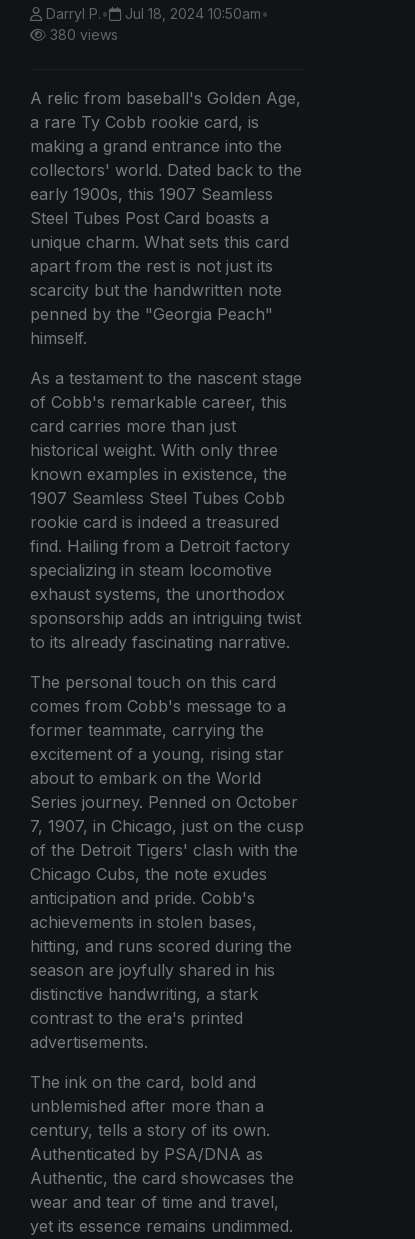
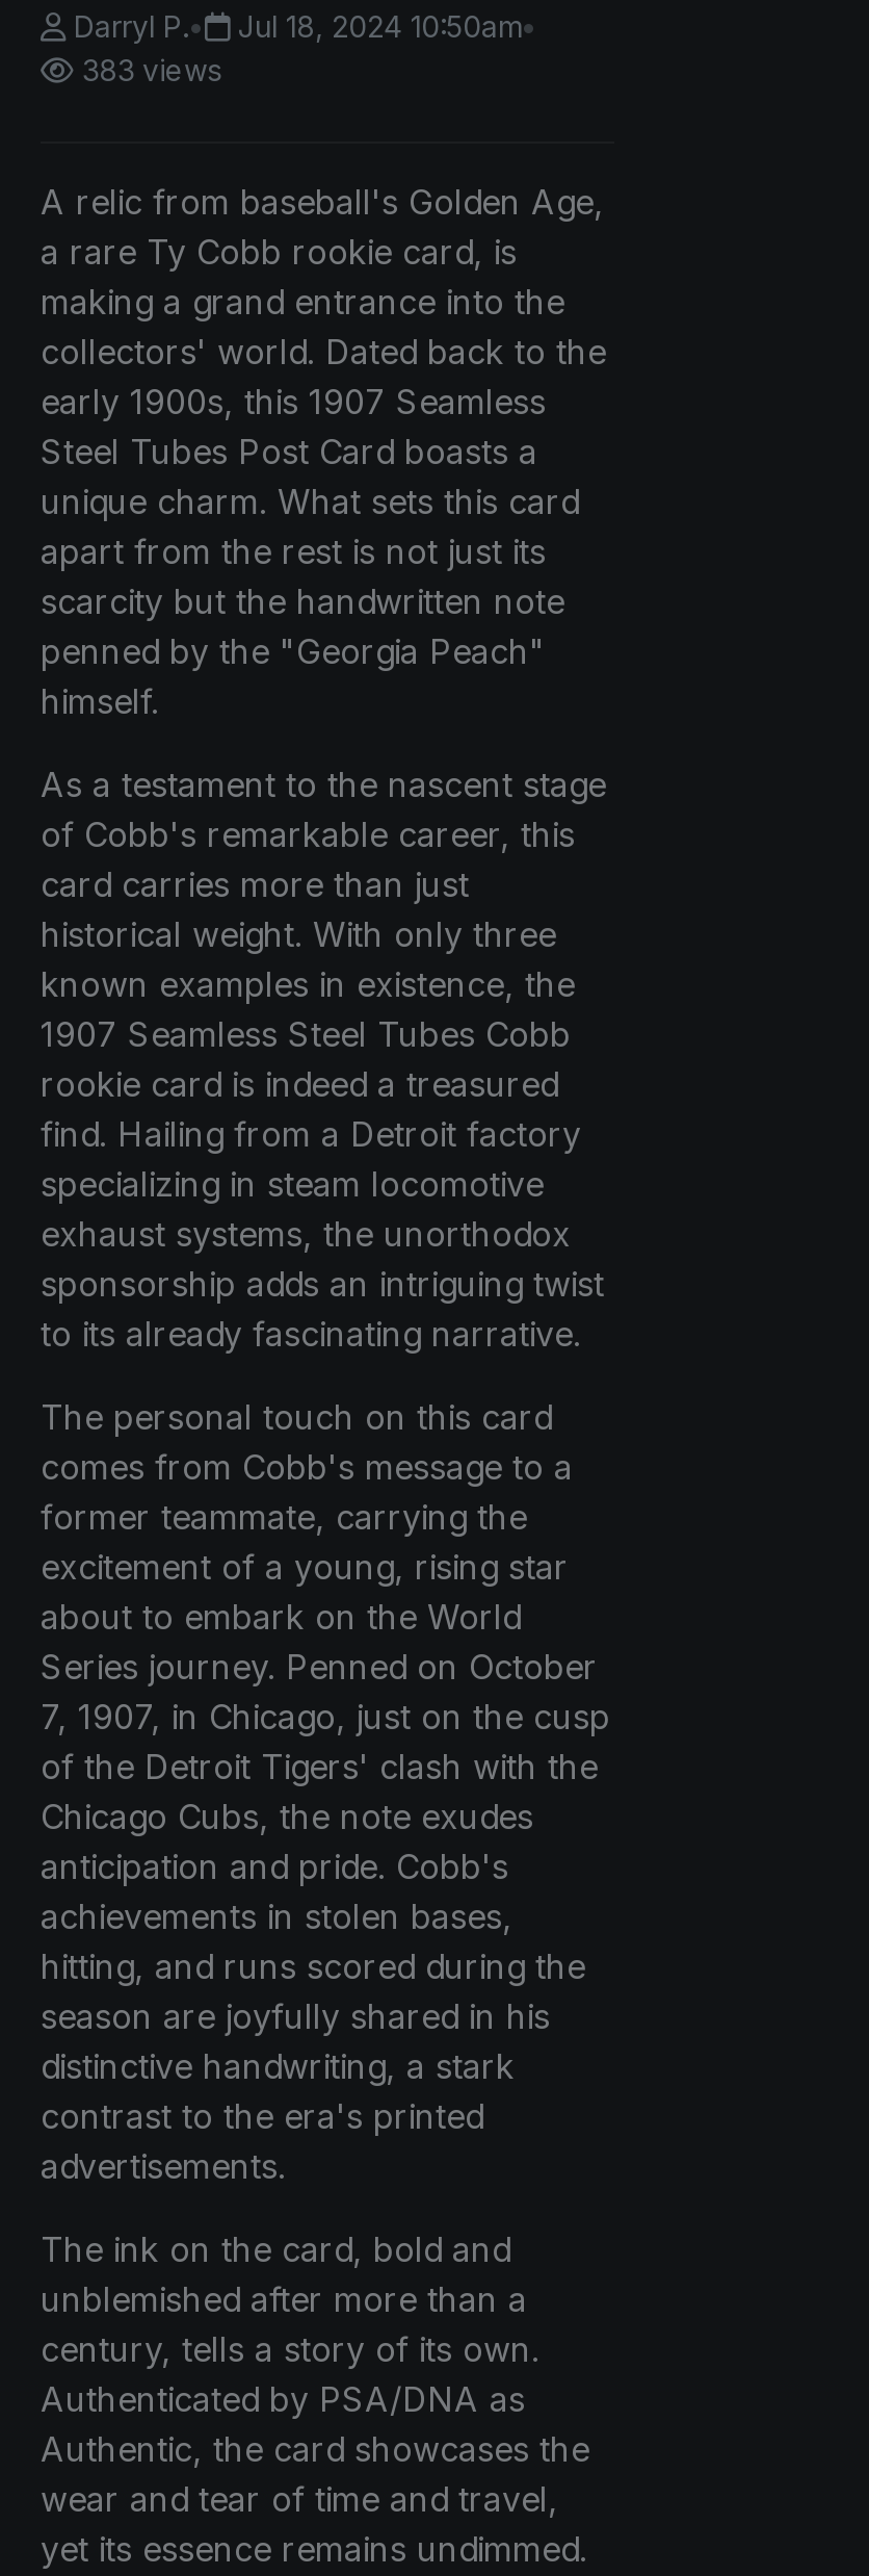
[50,26,118,43] 380 views -> [82,52,221,88] 383 views

